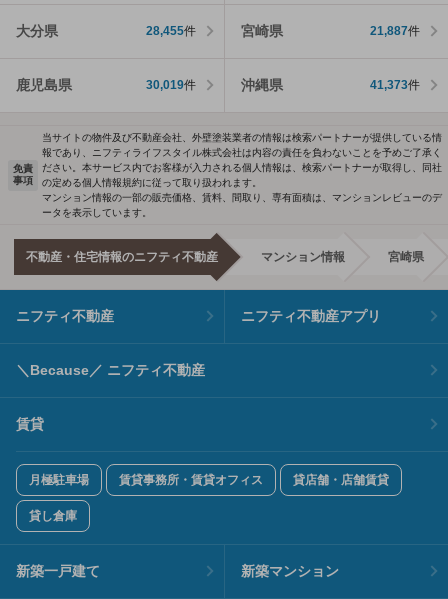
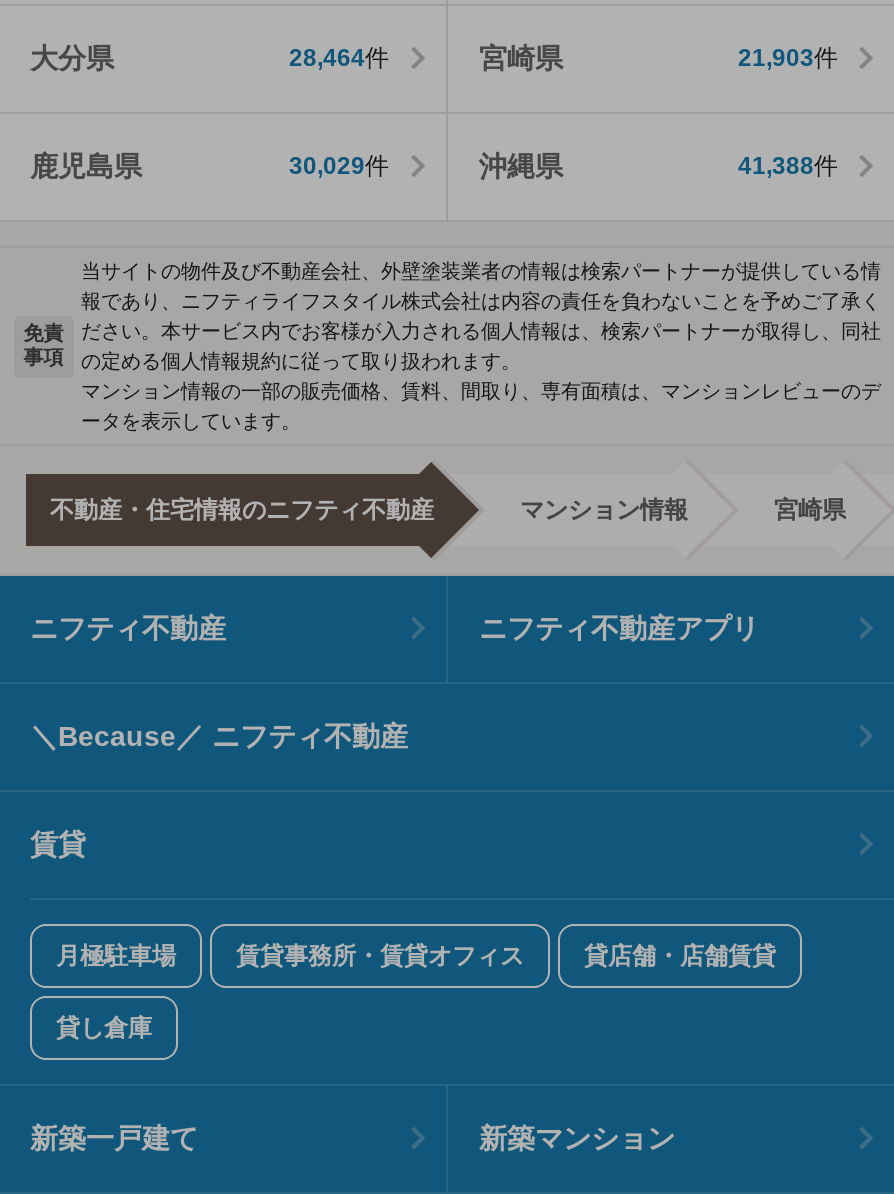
[145,24,195,38] 28,455件 -> [289,45,389,73] 28,464件
[370,24,420,38] 21,887件 -> [738,45,838,73] 21,903件
[145,78,195,92] 30,019件 -> [289,153,389,181] 30,029件
[370,78,420,92] 41,373件 -> [738,153,838,181] 41,388件

